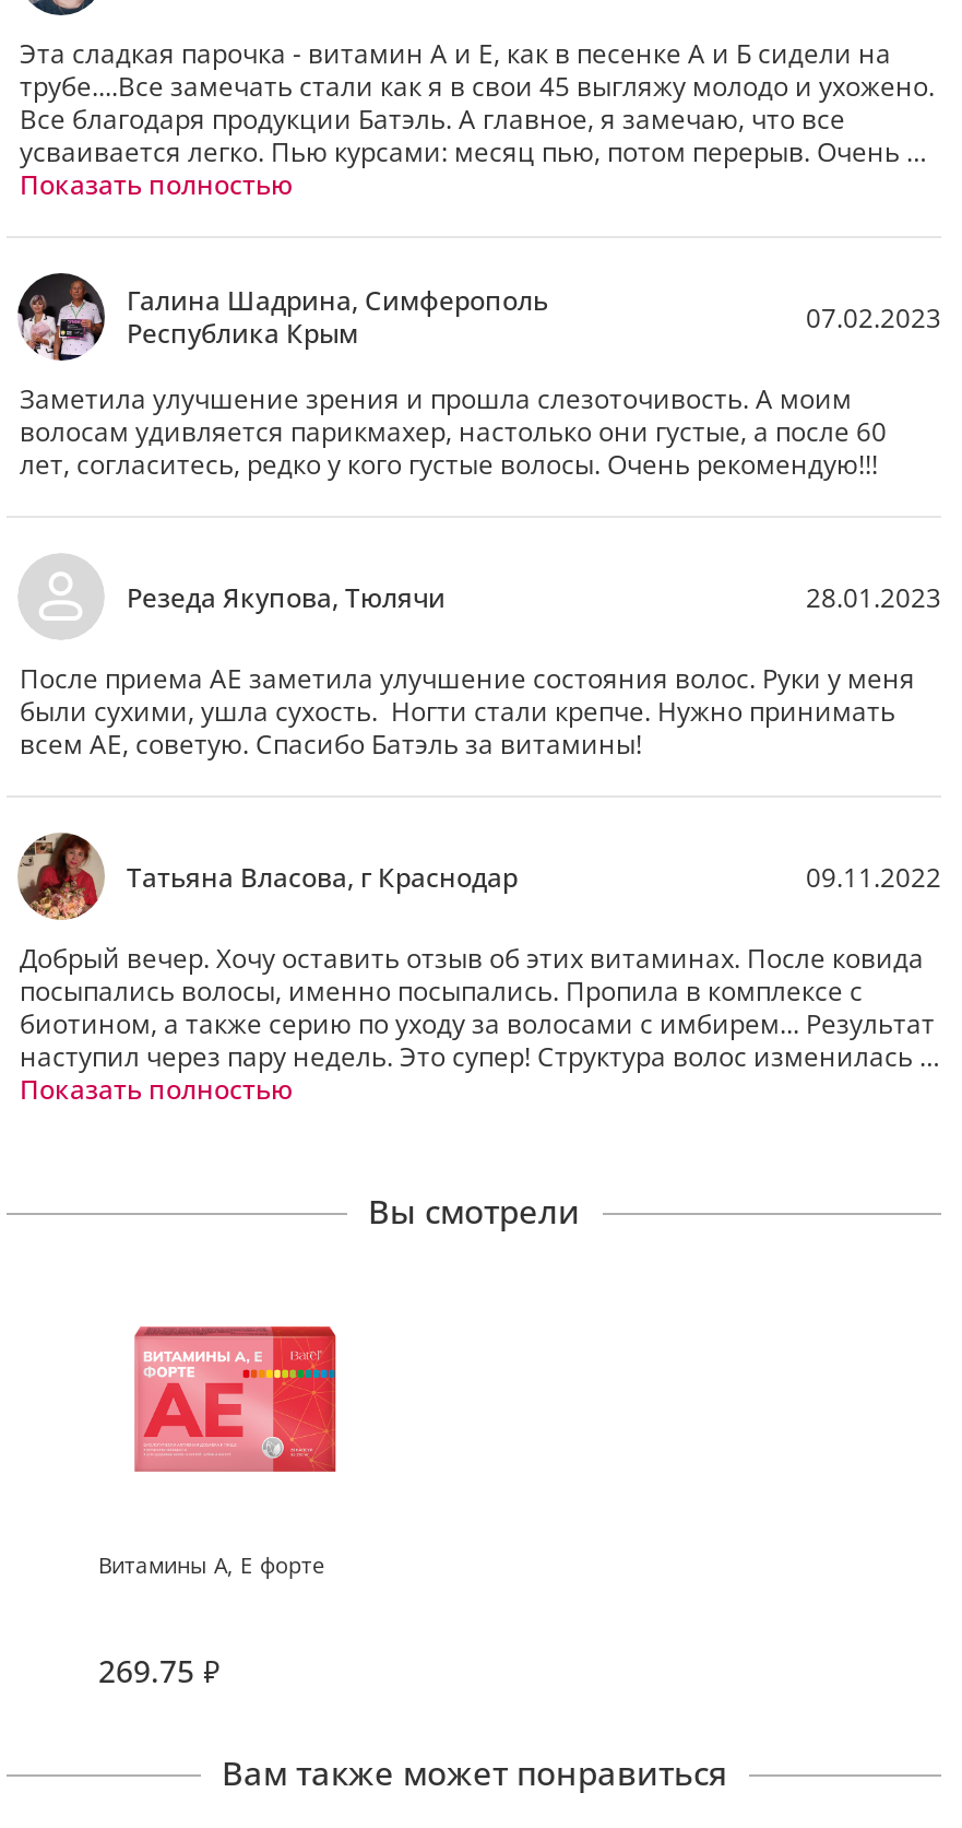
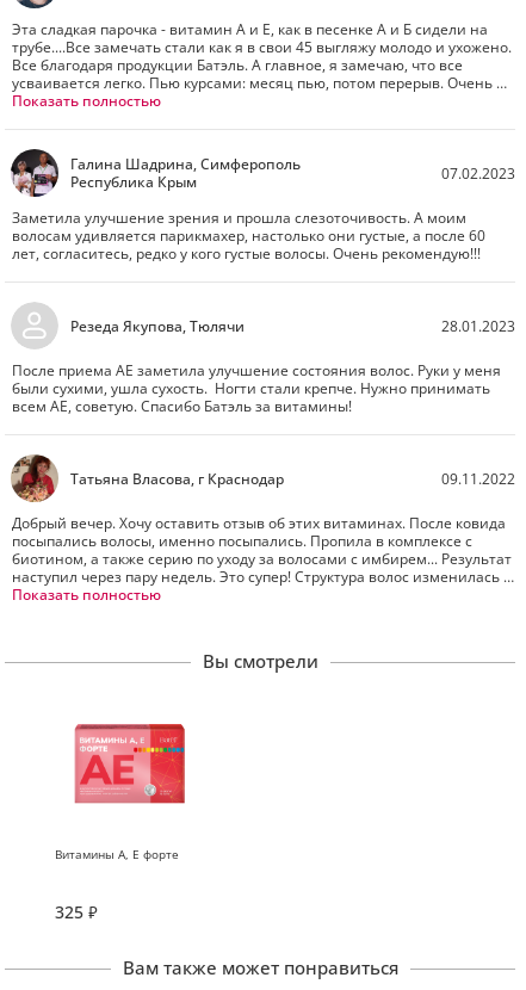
[98,1650,221,1691] 269.75 ₽ -> [55,901,98,923] 325 ₽

